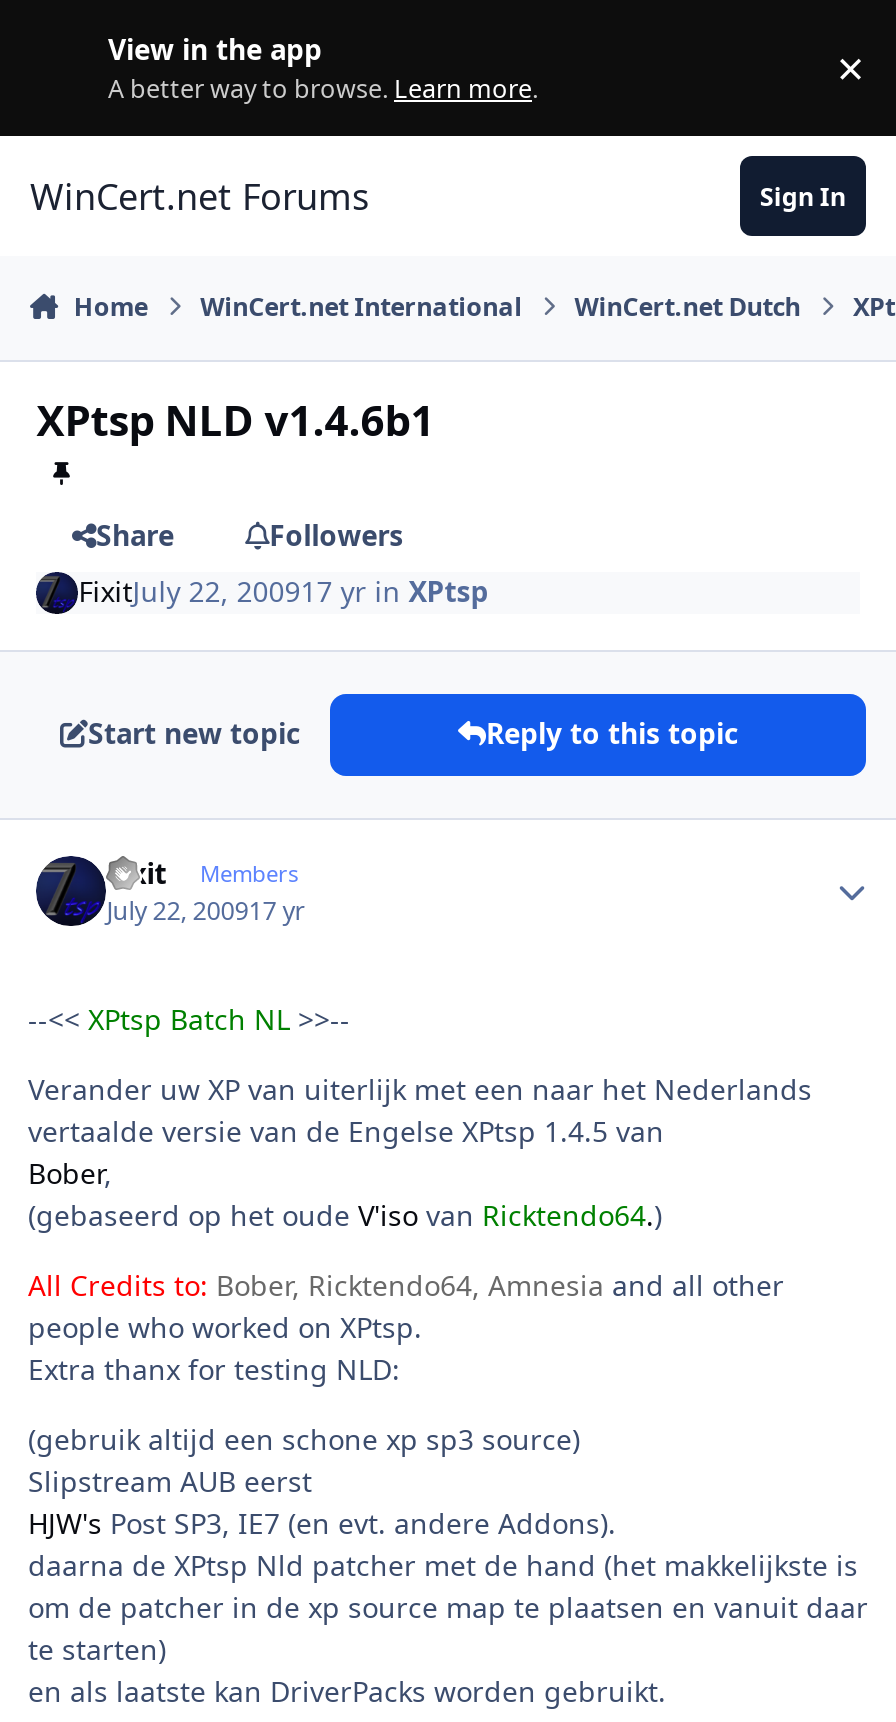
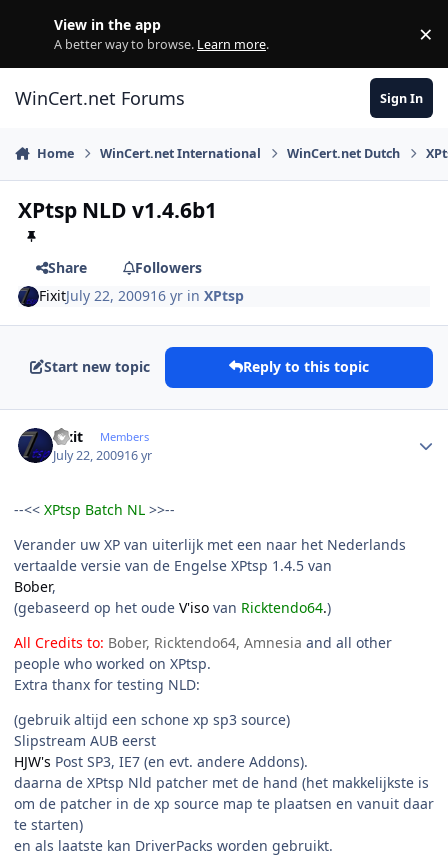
[78,572,488,610] FixitJuly 22, 200917 yr in XPtsp -> [39,286,244,305] FixitJuly 22, 200916 yr in XPtsp
[106,893,304,927] July 22, 200917 yr -> [53,447,152,464] July 22, 200916 yr

